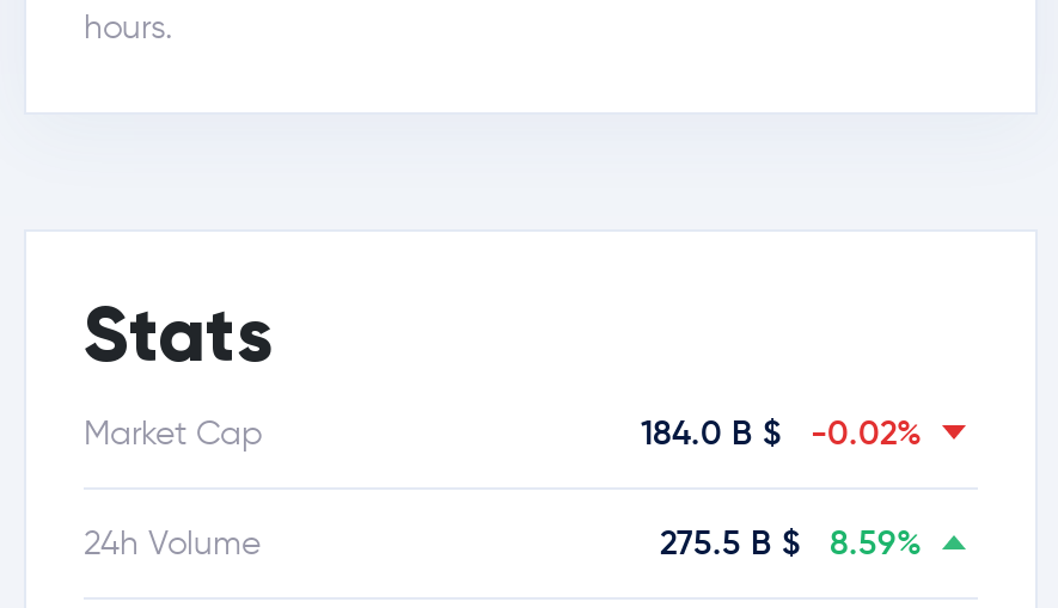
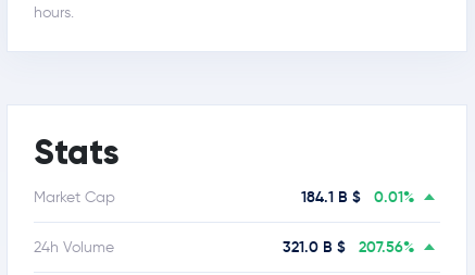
[641,411,921,454] 184.0 B $ -0.02% -> [301,187,414,207] 184.1 B $ 0.01%
[660,521,921,564] 275.5 B $ 8.59% -> [283,237,414,257] 321.0 B $ 207.56%

